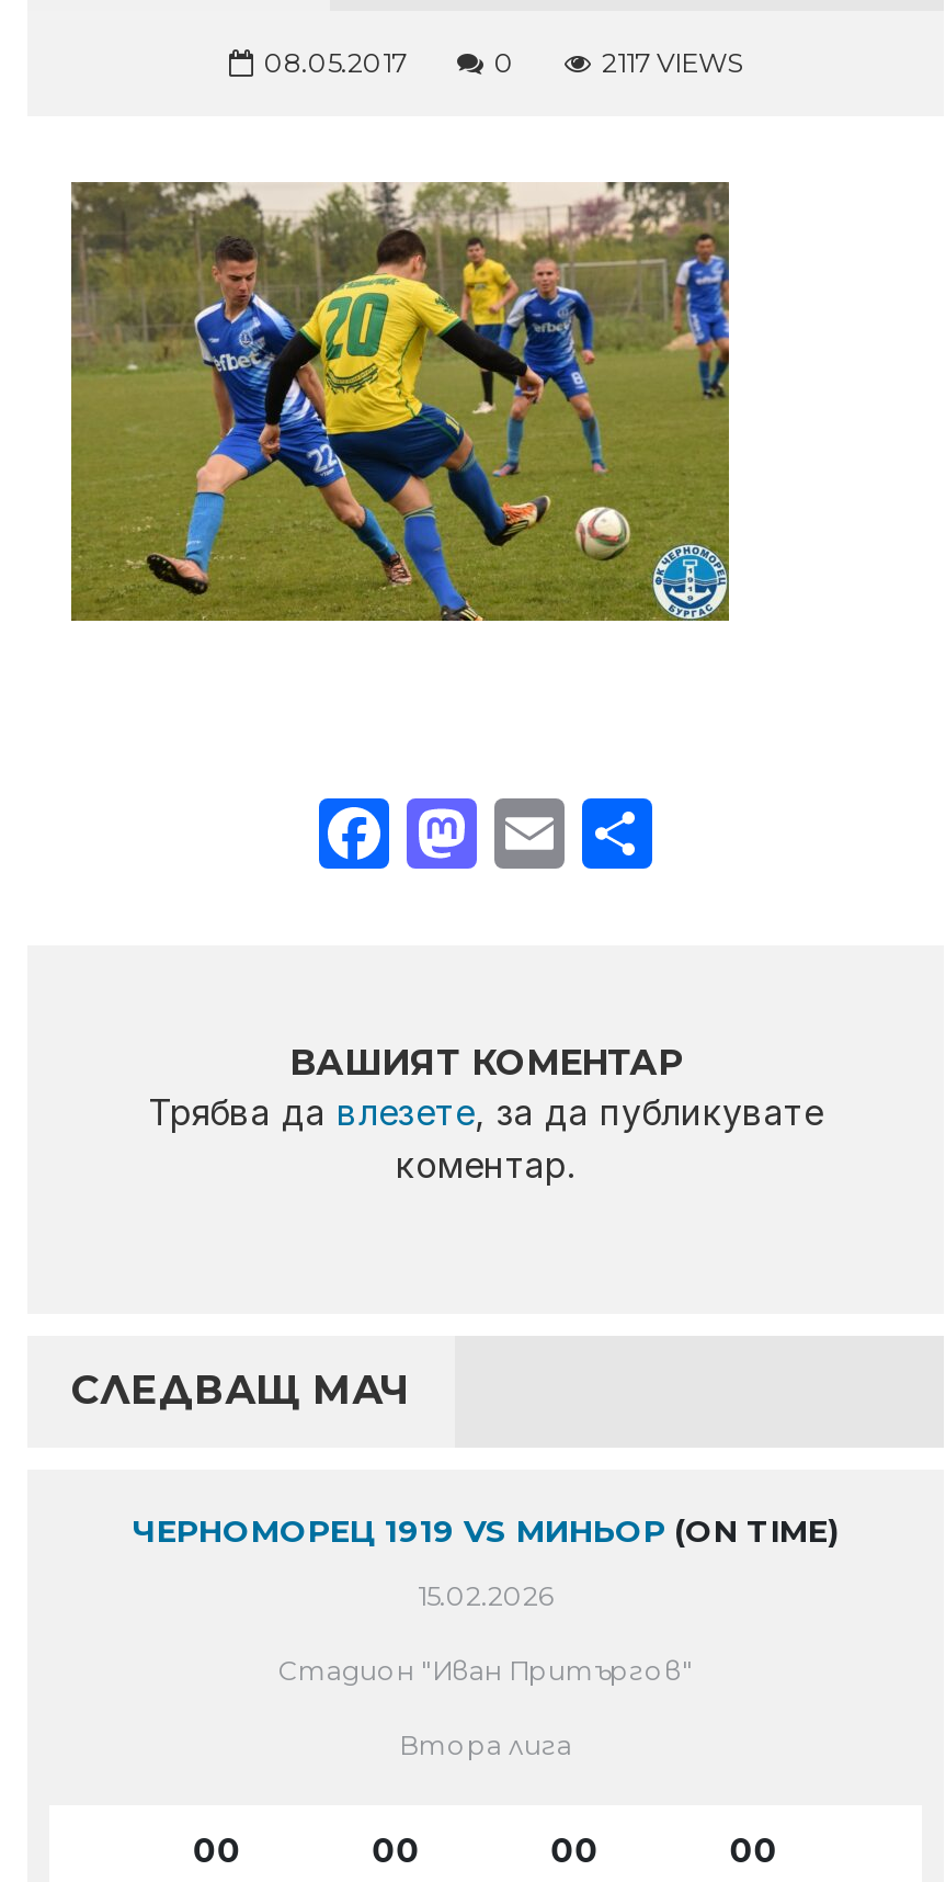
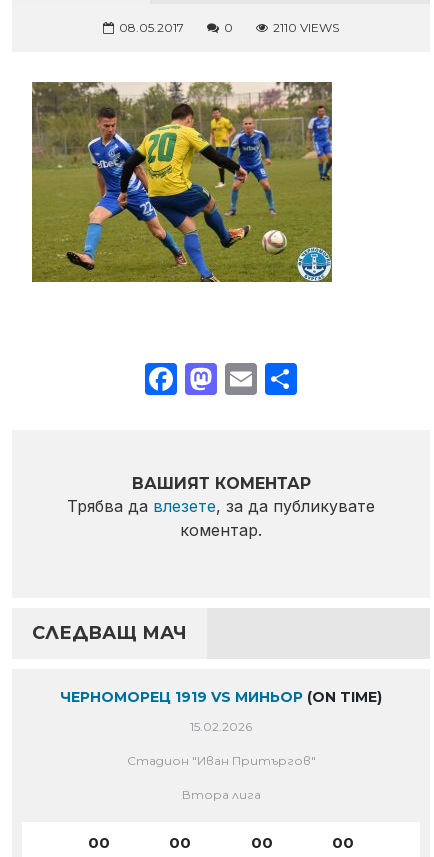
[602,47,742,79] 2117 VIEWS -> [273,20,339,35] 2110 VIEWS

